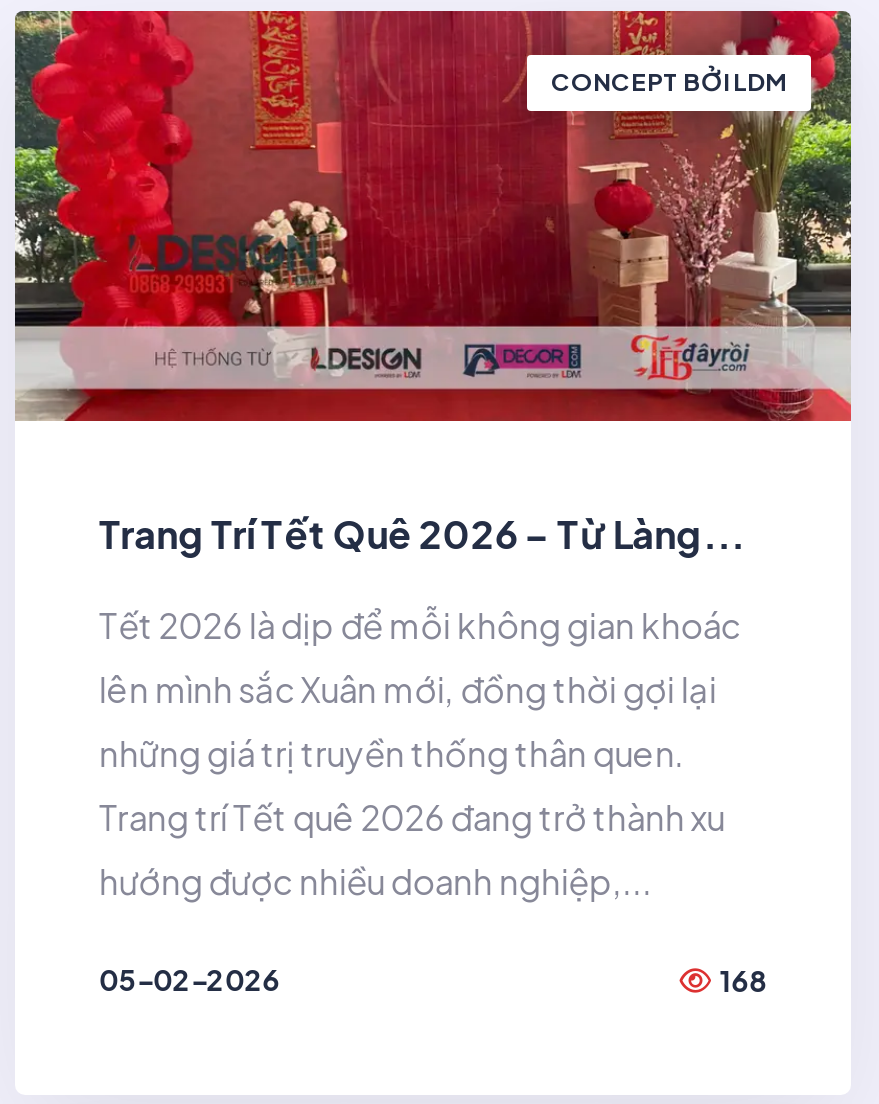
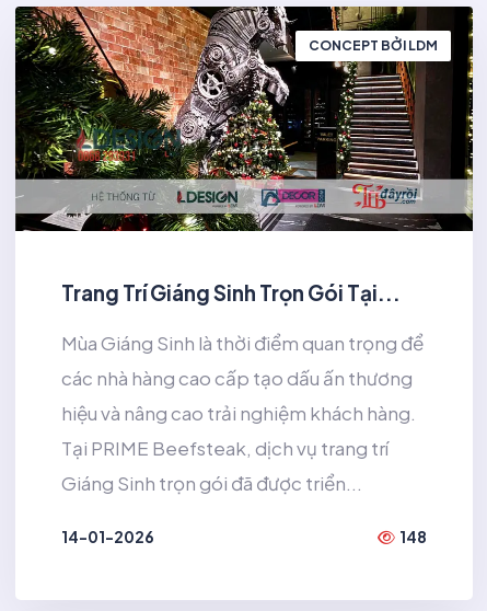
[13,9,853,423] [image] -> [14,5,474,232] [image]
[99,510,745,558] Trang Trí Tết Quê 2026 – Từ Làng... -> [61,280,400,306] Trang Trí Giáng Sinh Trọn Gói Tại...
[99,604,741,648] Tết 2026 là dịp để mỗi không gian khoác -> [61,331,423,355] Mùa Giáng Sinh là thời điểm quan trọng để
[99,668,717,712] lên mình sắc Xuân mới, đồng thời gợi lại -> [61,366,412,390] các nhà hàng cao cấp tạo dấu ấn thương
[99,732,685,776] những giá trị truyền thống thân quen. -> [61,401,416,425] hiệu và nâng cao trải nghiệm khách hàng.
[99,796,725,840] Trang trí Tết quê 2026 đang trở thành xu -> [61,436,388,460] Tại PRIME Beefsteak, dịch vụ trang trí
[99,860,653,904] hướng được nhiều doanh nghiệp,... -> [61,471,362,495] Giáng Sinh trọn gói đã được triển...
[99,960,281,996] 05-02-2026 -> [61,526,154,546] 14-01-2026
[719,962,767,998] 168 -> [400,527,427,547] 148

